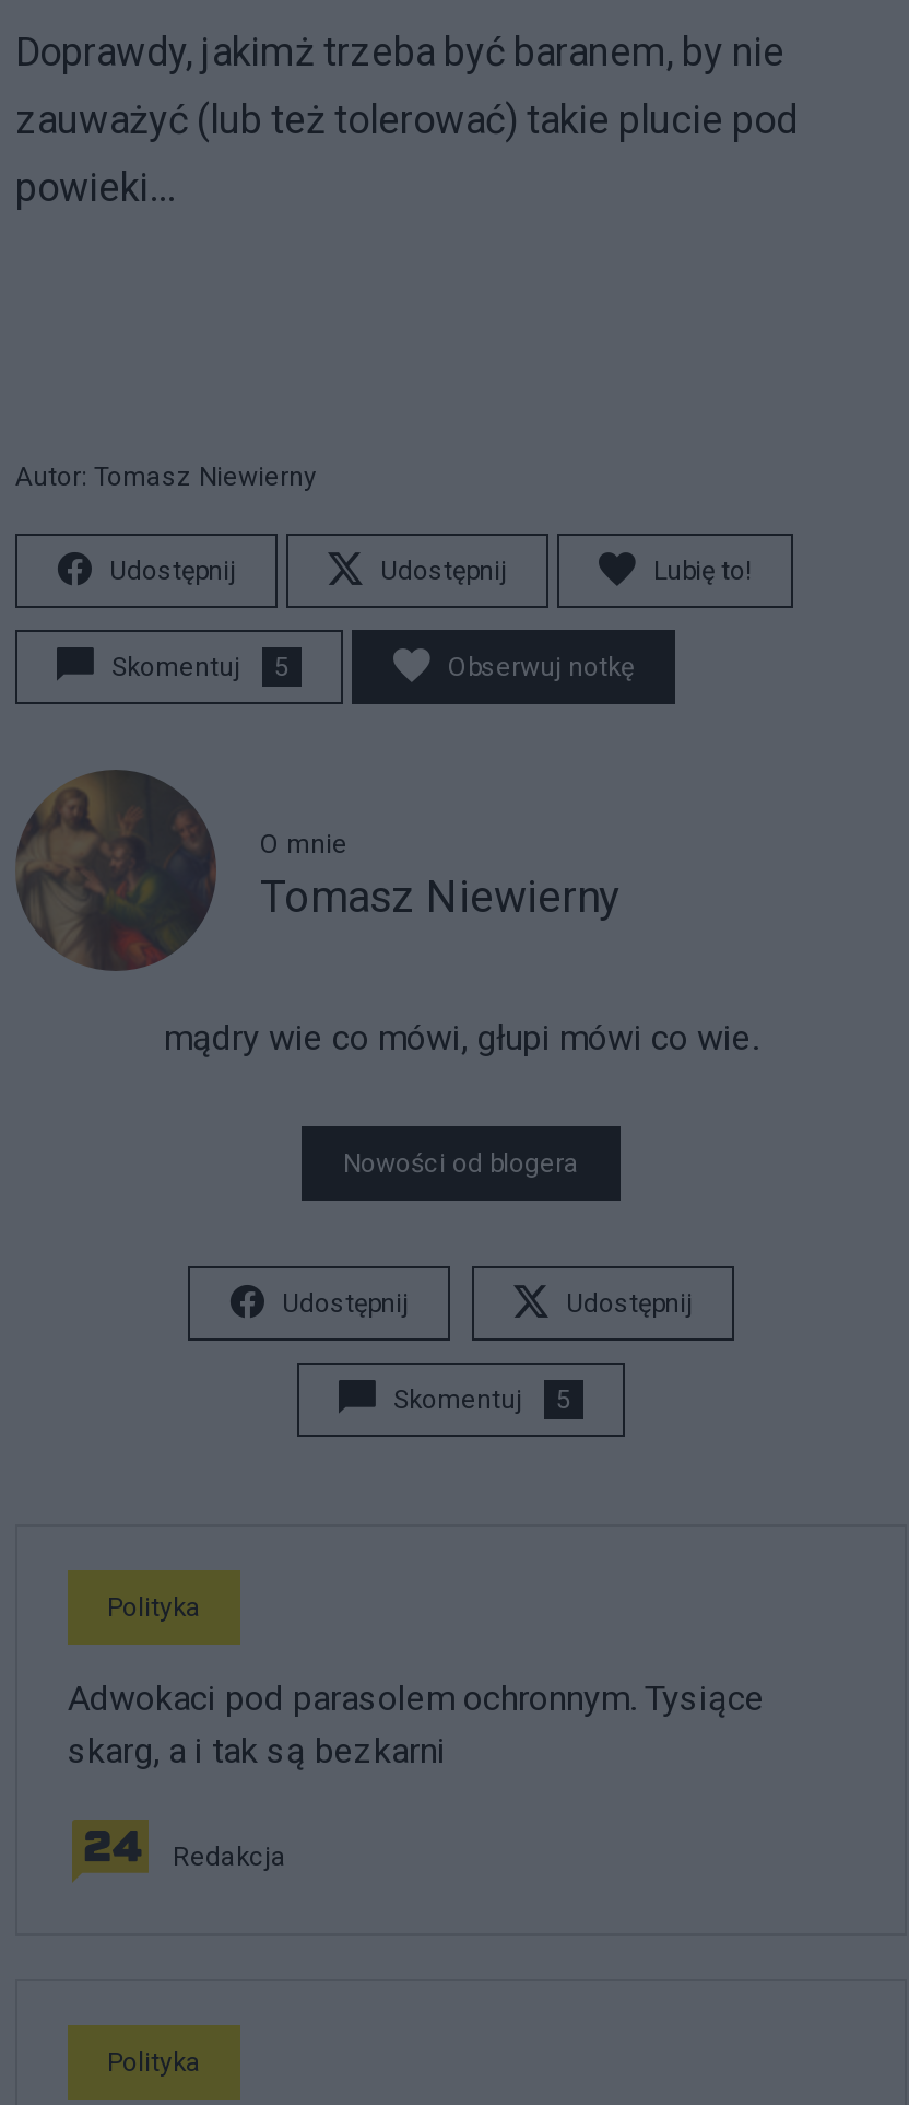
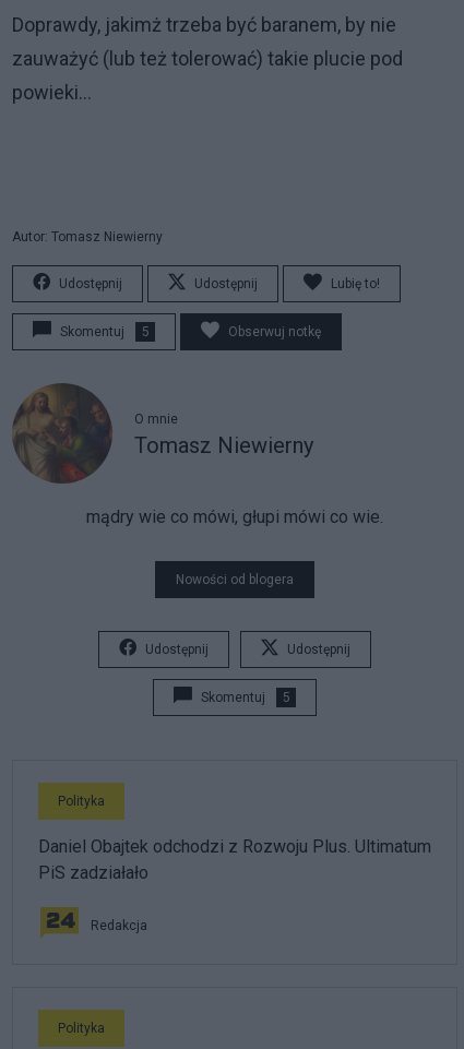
[68,1678,765,1772] Adwokaci pod parasolem ochronnym. Tysiące | skarg, a i tak są bezkarni -> [38,836,431,883] Daniel Obajtek odchodzi z Rozwoju Plus. Ultimatum | PiS zadziałało

